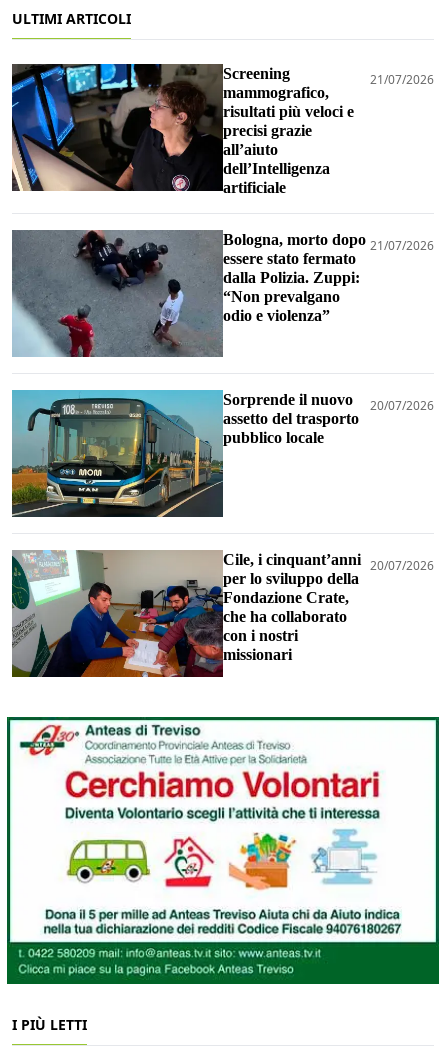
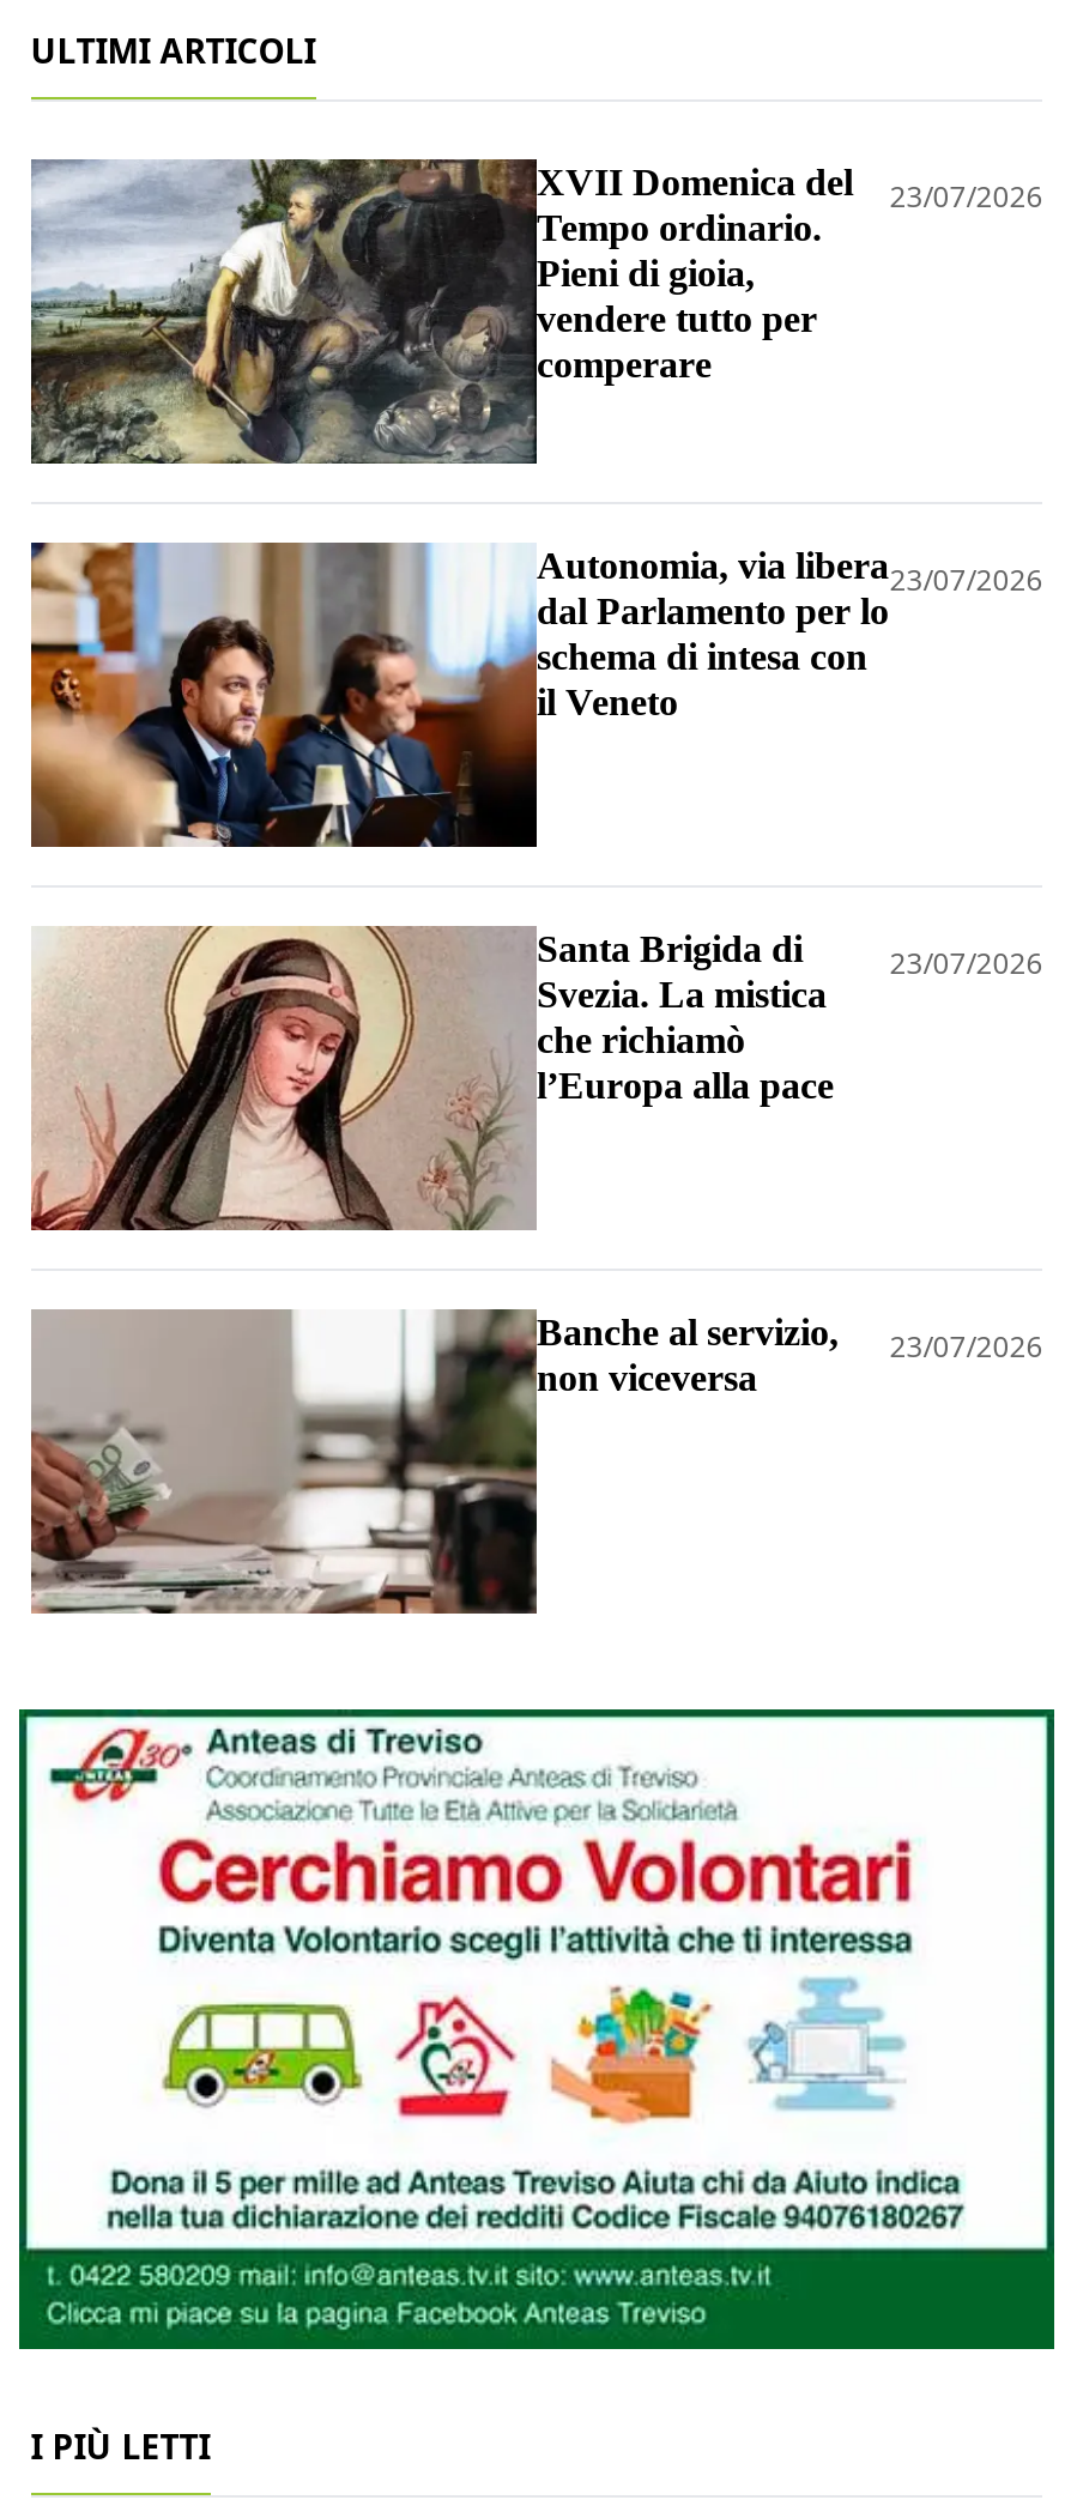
[11,63,354,196] [image] | Screening | mammografico, | risultati più veloci e | precisi grazie | all’aiuto | dell’Intelligenza | artificiale -> [29,157,853,466] [image] | XVII Domenica del | Tempo ordinario. | Pieni di gioia, | vendere tutto per | comperare
[370,71,434,88] 21/07/2026 -> [889,176,1043,217] 23/07/2026
[11,229,366,358] [image] | Bologna, morto dopo | essere stato fermato | dalla Polizia. Zuppi: | “Non prevalgano | odio e violenza” -> [29,543,889,849] [image] | Autonomia, via libera | dal Parlamento per lo | schema di intesa con | il Veneto
[370,237,434,254] 21/07/2026 -> [889,560,1043,600] 23/07/2026
[11,389,359,518] [image] | Sorprende il nuovo | assetto del trasporto | pubblico locale -> [29,924,834,1233] [image] | Santa Brigida di | Svezia. La mistica | che richiamò | l’Europa alla pace
[370,397,434,414] 20/07/2026 -> [889,943,1043,984] 23/07/2026
[12,550,361,678] [image] | Cile, i cinquant’anni | per lo sviluppo della | Fondazione Crate, | che ha collaborato | con i nostri | missionari -> [31,1309,839,1616] [image] | Banche al servizio, | non viceversa
[370,557,434,574] 20/07/2026 -> [889,1327,1043,1368] 23/07/2026

